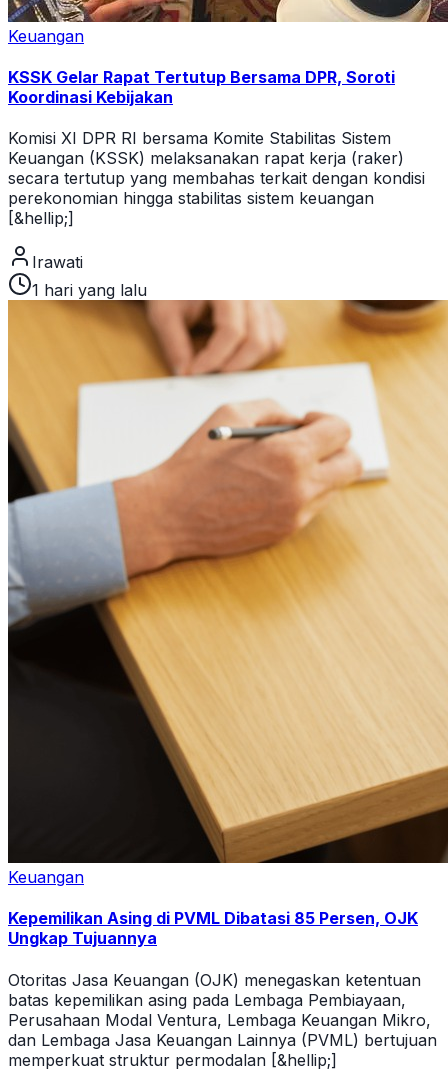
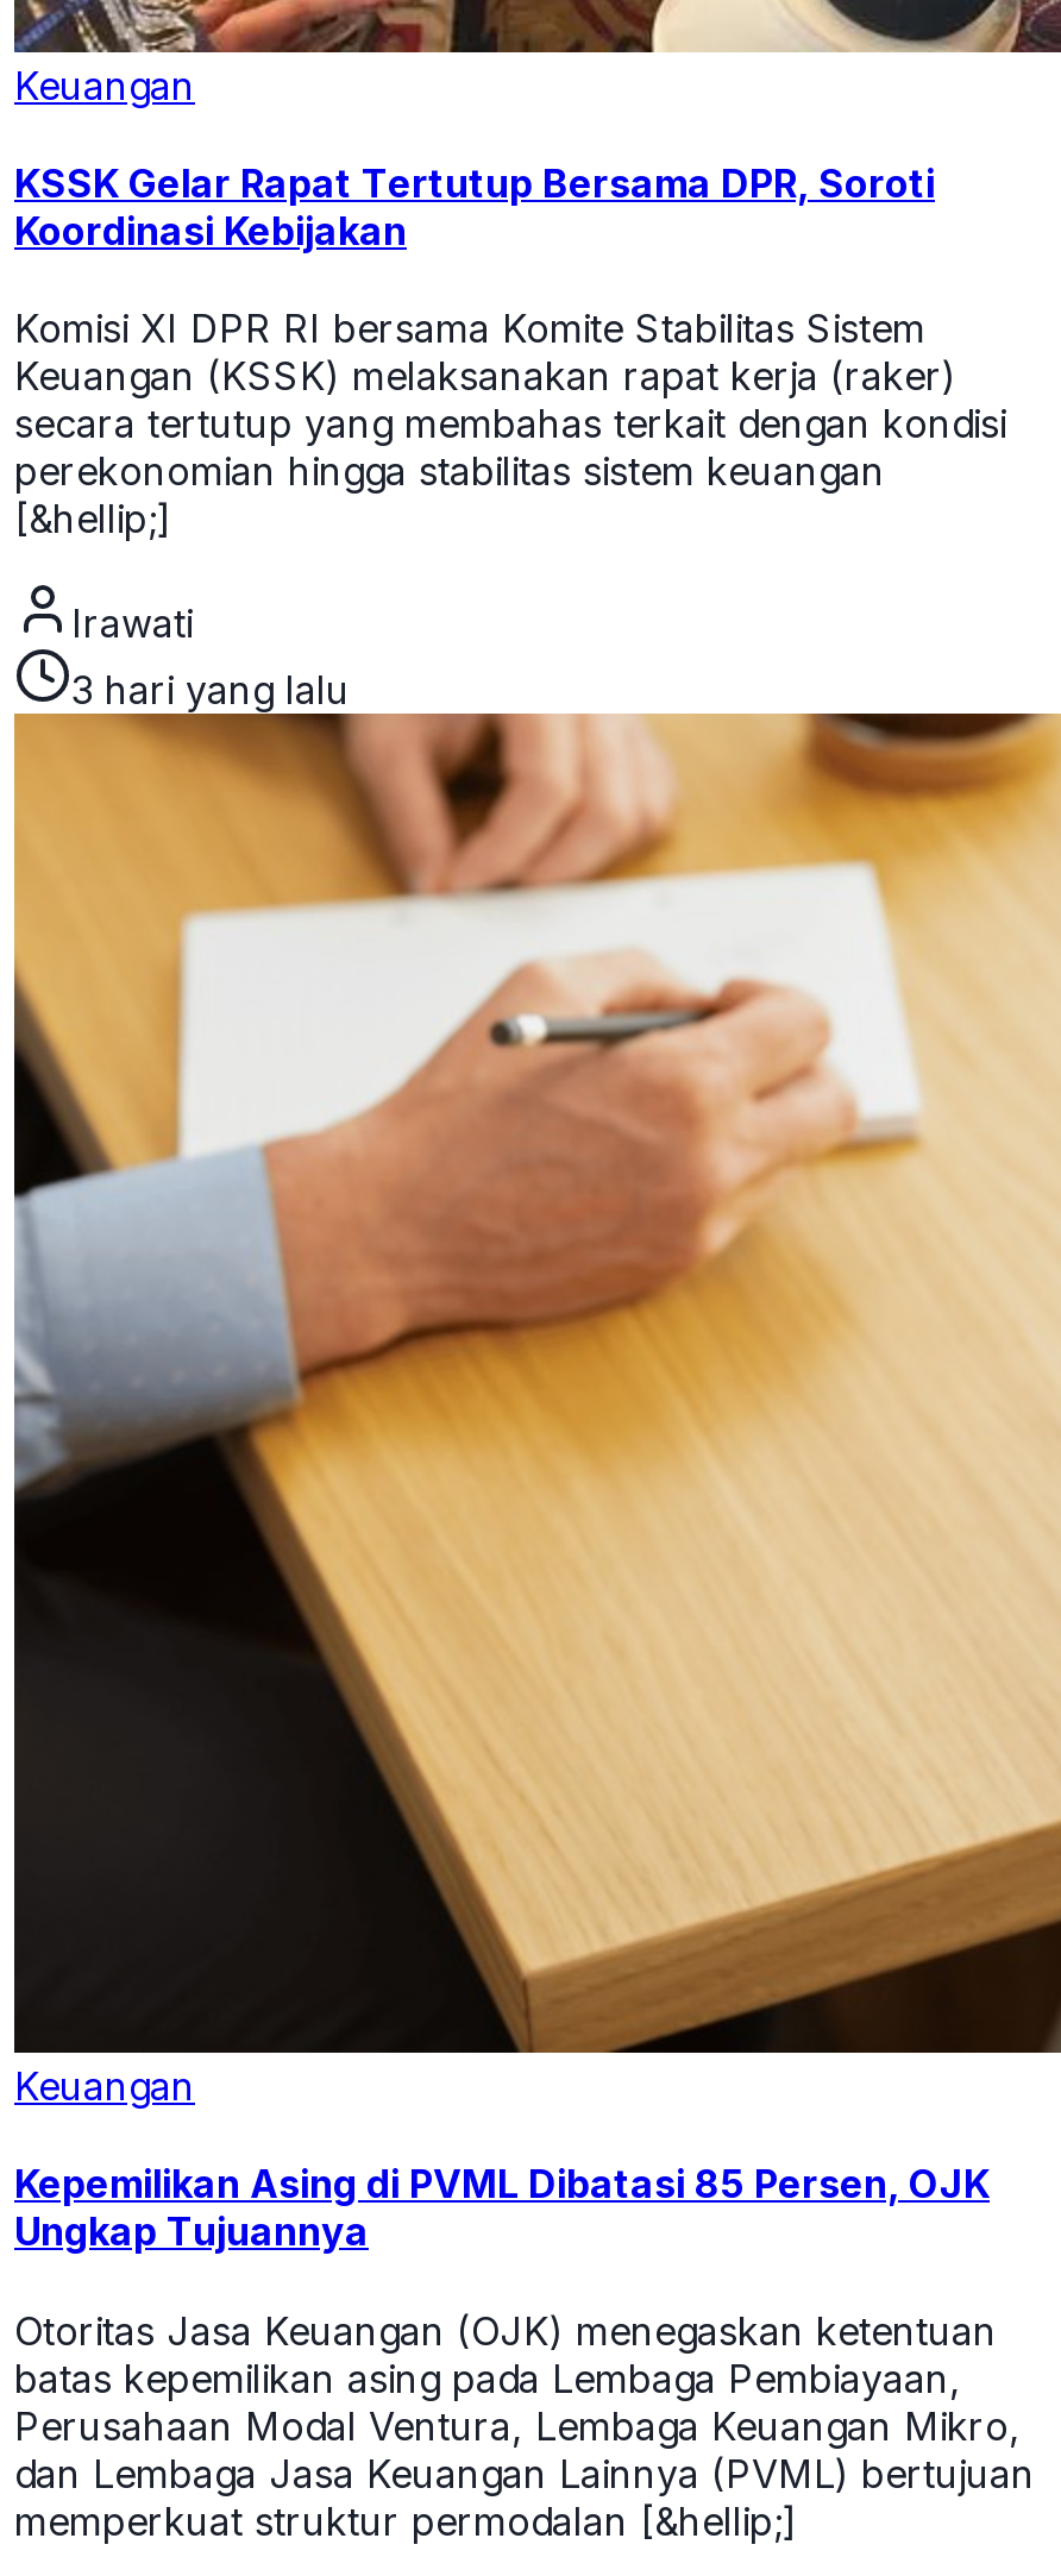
[32,280,147,300] 1 hari yang lalu -> [71,666,350,714] 3 hari yang lalu

